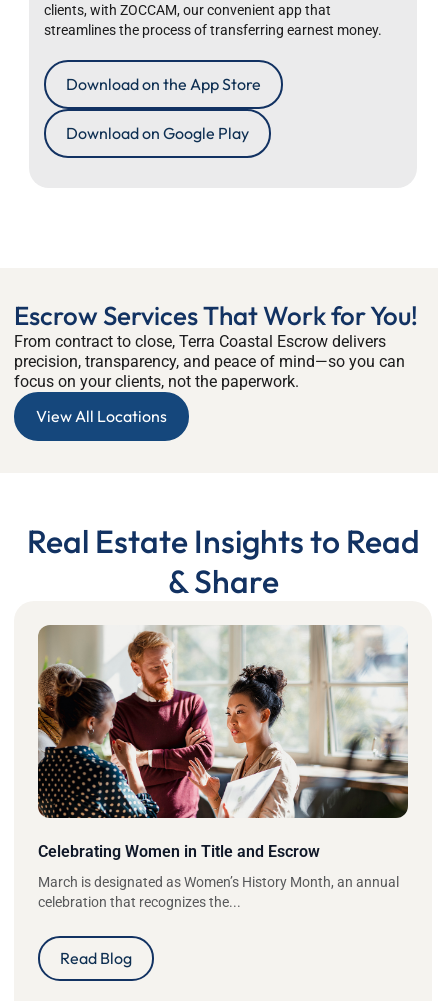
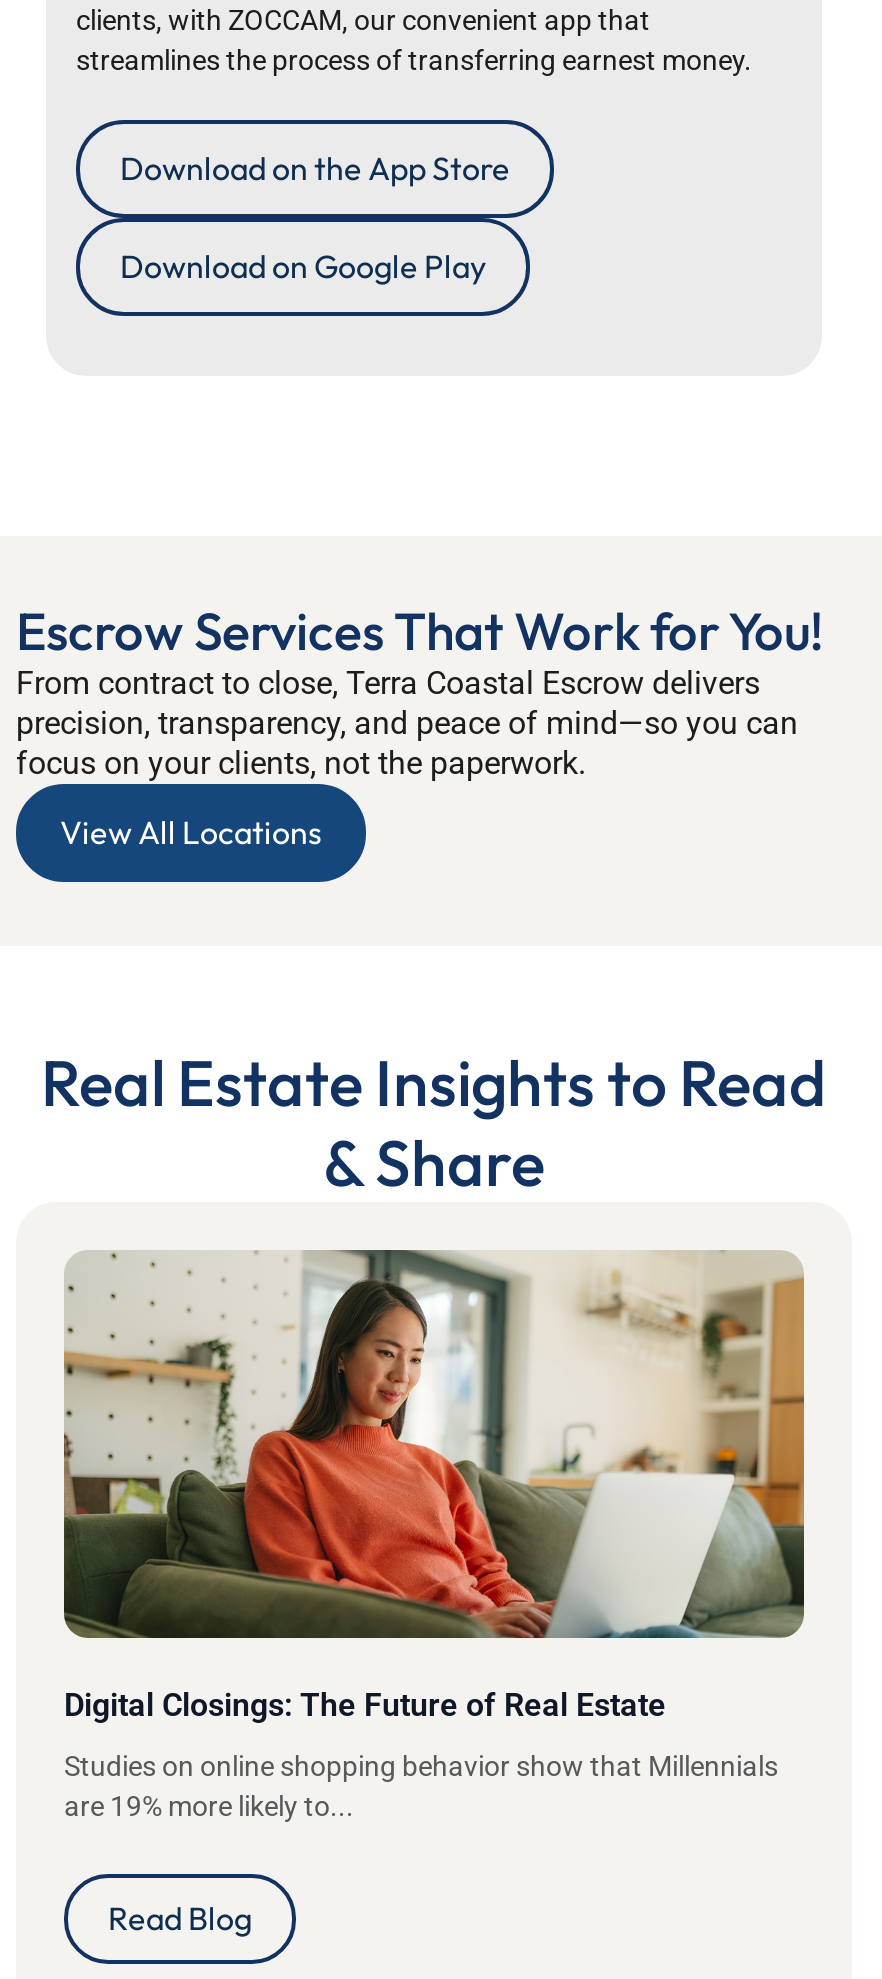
[38,625,408,861] [image] | Celebrating Women in Title and Escrow -> [64,1248,806,1723] [image] | Digital Closings: The Future of Real Estate
[38,874,399,910] March is designated as Women’s History Month, an annual | celebration that recognizes the... -> [64,1749,778,1821] Studies on online shopping behavior show that Millennials | are 19% more likely to...

